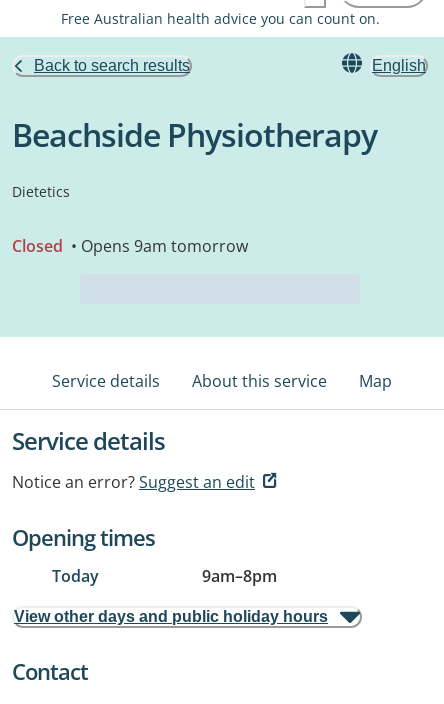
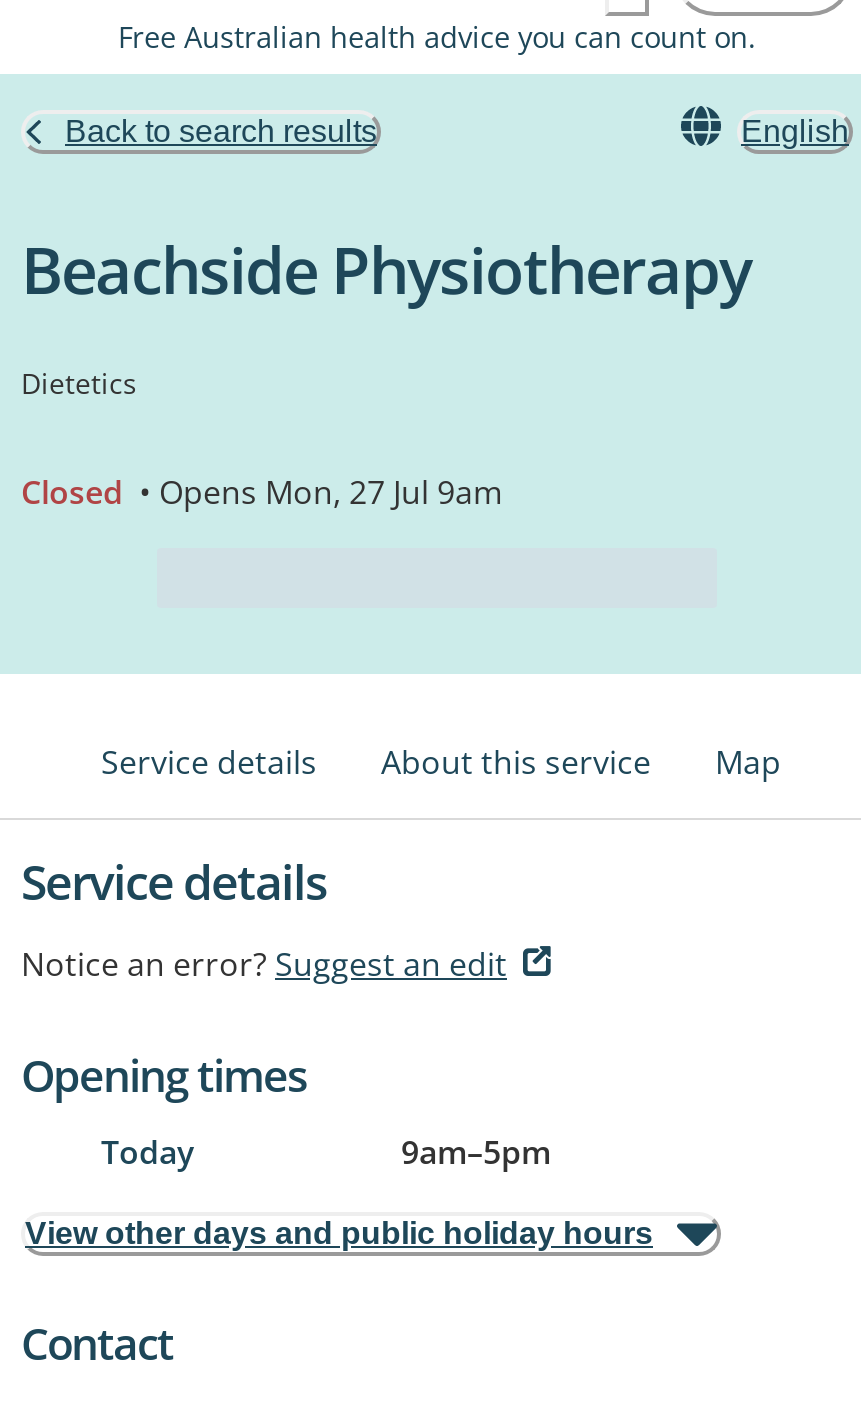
[12,235,248,257] Closed • Opens 9am tomorrow -> [21,470,503,514] Closed • Opens Mon, 27 Jul 9am
[202,565,277,587] 9am–8pm -> [401,1130,551,1174] 9am–5pm

